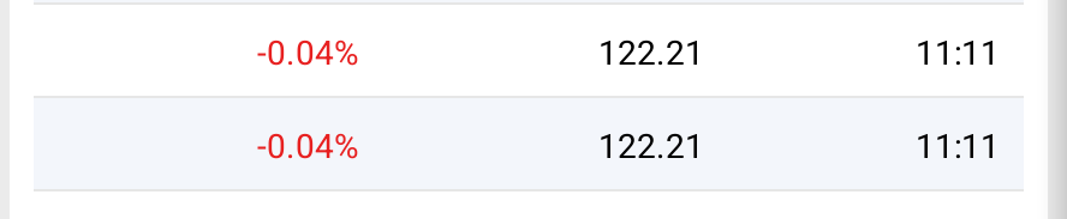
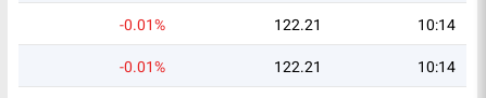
[257,28,358,78] -0.04% -> [120,14,165,36] -0.01%
[916,28,1000,78] 11:11 -> [418,14,456,36] 10:14
[257,121,358,171] -0.04% -> [120,56,165,78] -0.01%
[916,121,1000,171] 11:11 -> [418,56,456,78] 10:14

